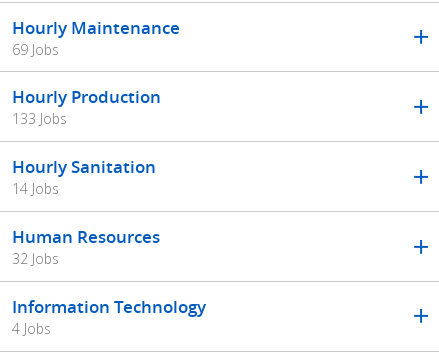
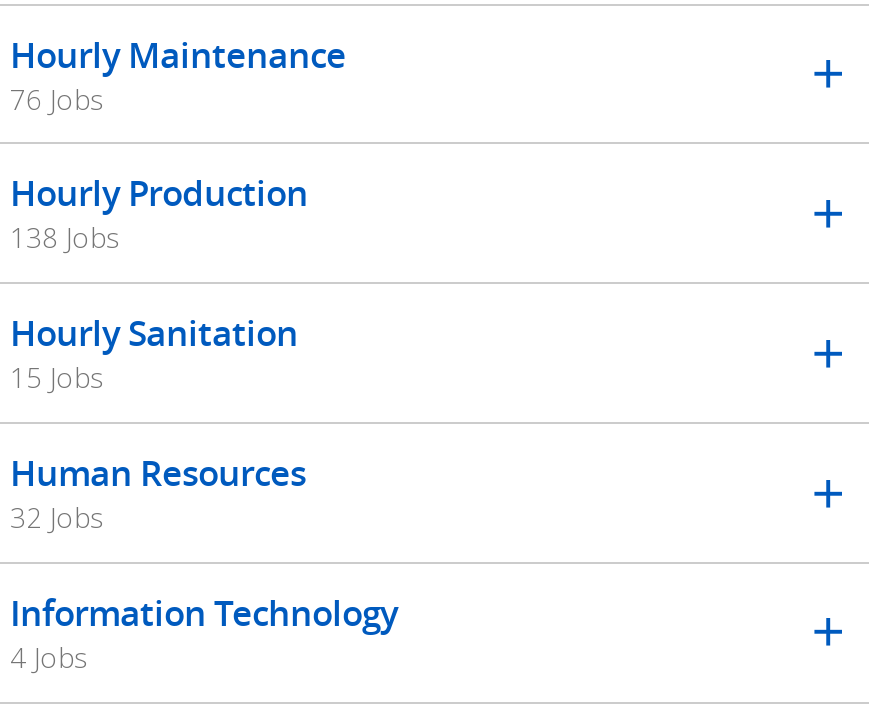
[12,39,59,58] 69 Jobs -> [10,79,104,117] 76 Jobs
[12,109,67,128] 133 Jobs -> [10,219,120,257] 138 Jobs
[12,179,59,198] 14 Jobs -> [10,359,104,397] 15 Jobs

